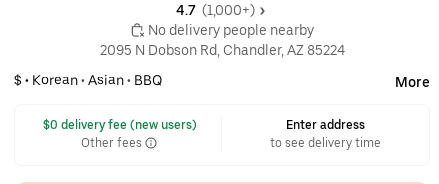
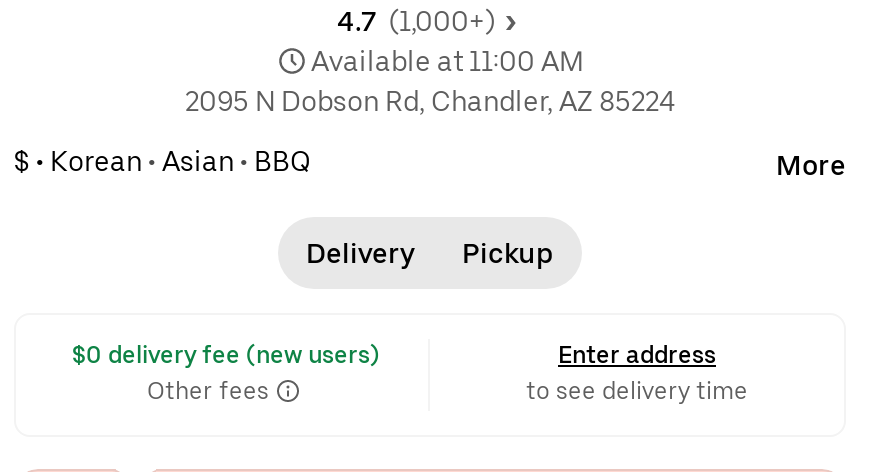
[147,22,313,38] No delivery people nearby -> [311,44,583,76] Available at 11:00 AM
none -> [306,236,554,268] Delivery | Pickup

